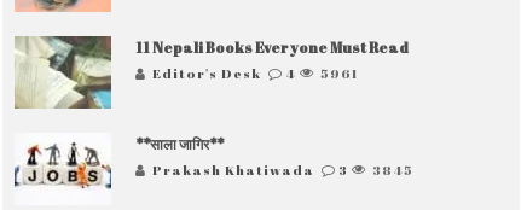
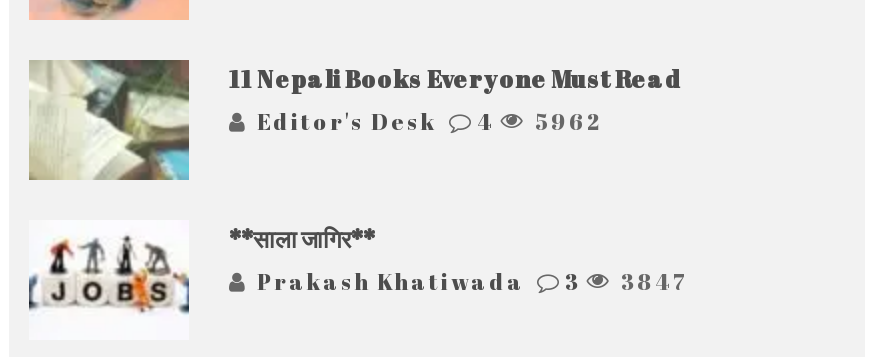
[152,64,358,82] Editor's Desk 4 5961 -> [257,106,603,136] Editor's Desk 4 5962
[152,161,413,179] Prakash Khatiwada 3 3845 -> [257,266,689,296] Prakash Khatiwada 3 3847

